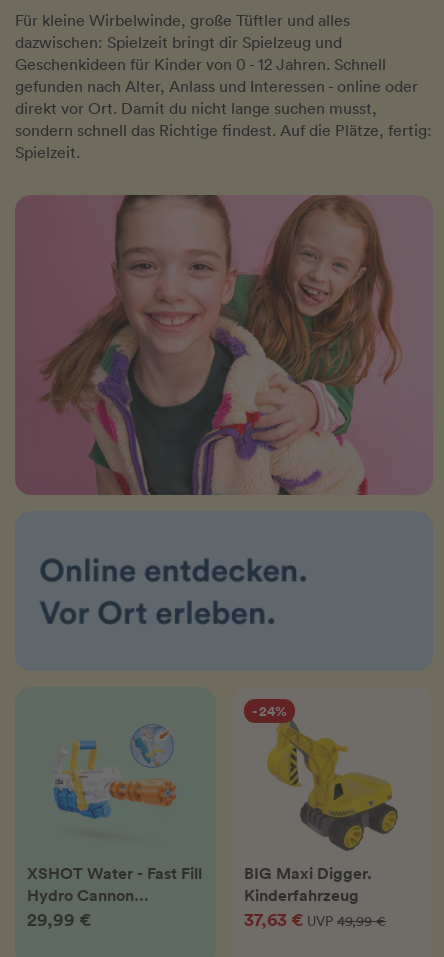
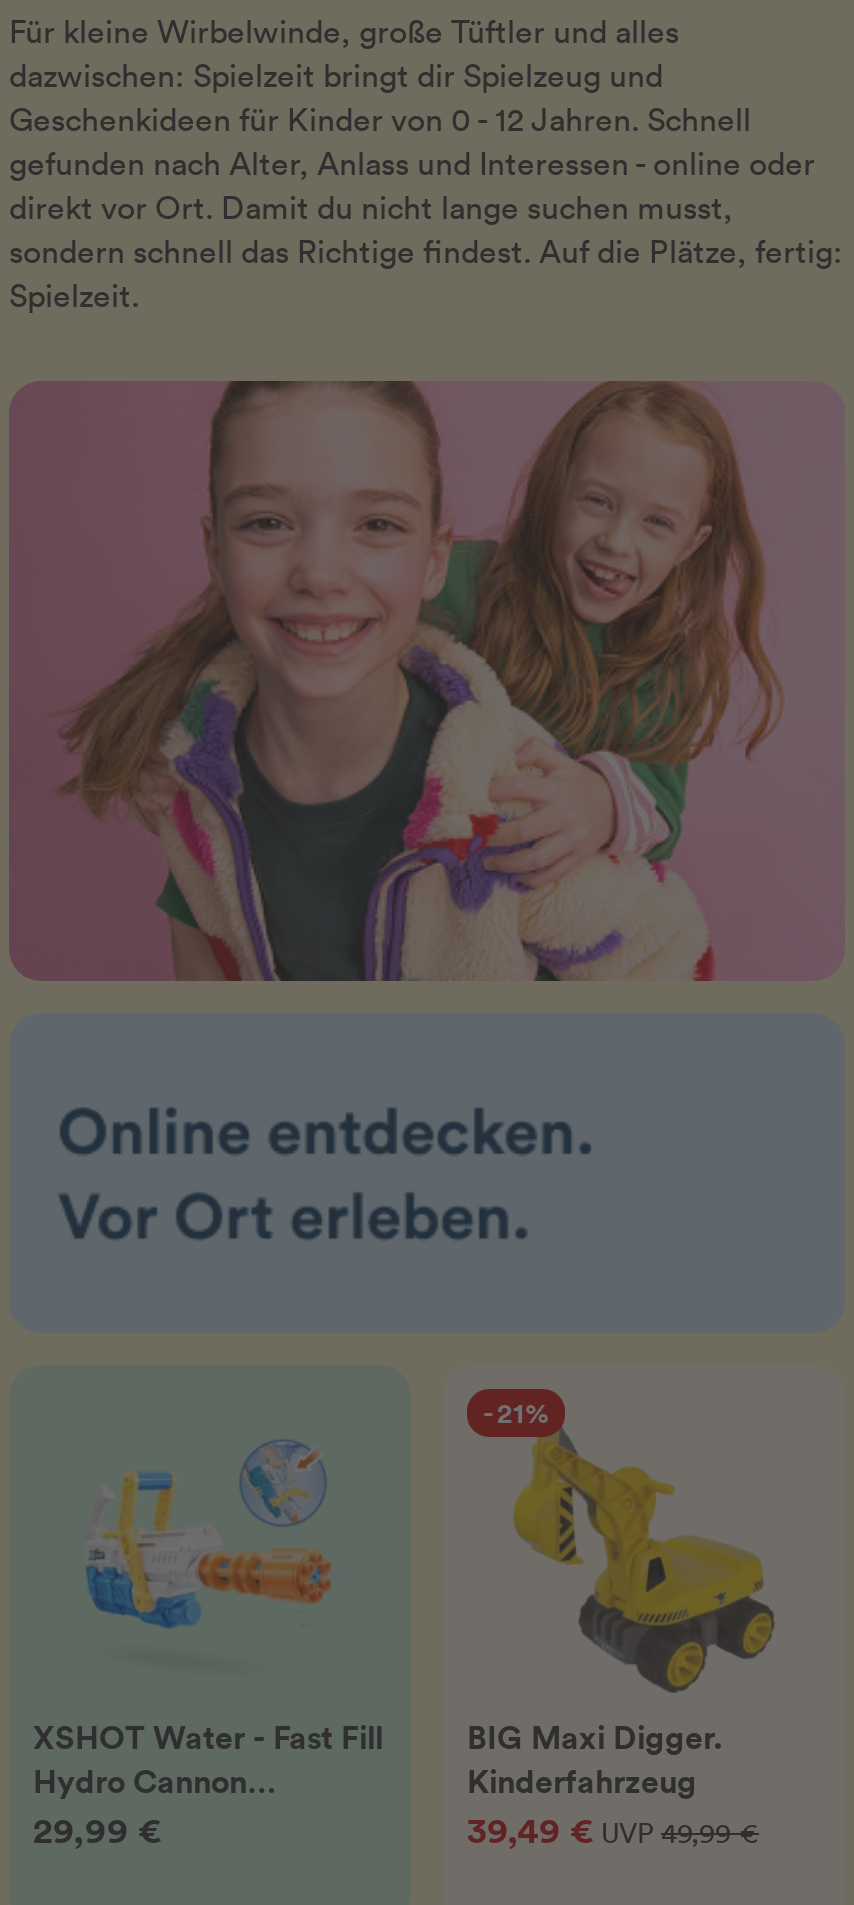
[252,701,287,721] - 24% -> [483,1393,549,1433] - 21%
[244,907,386,931] 37,63 €UVP 49,99 € -> [467,1805,759,1853] 39,49 €UVP 49,99 €

